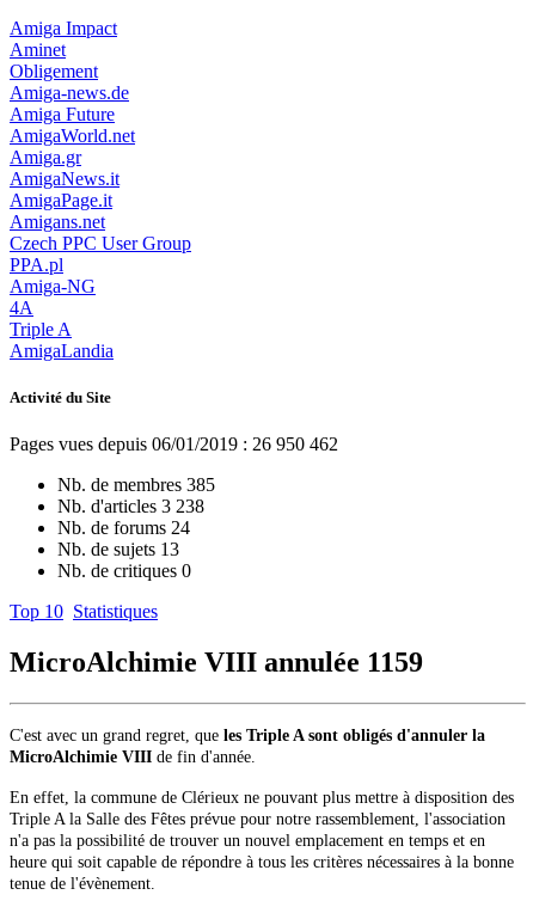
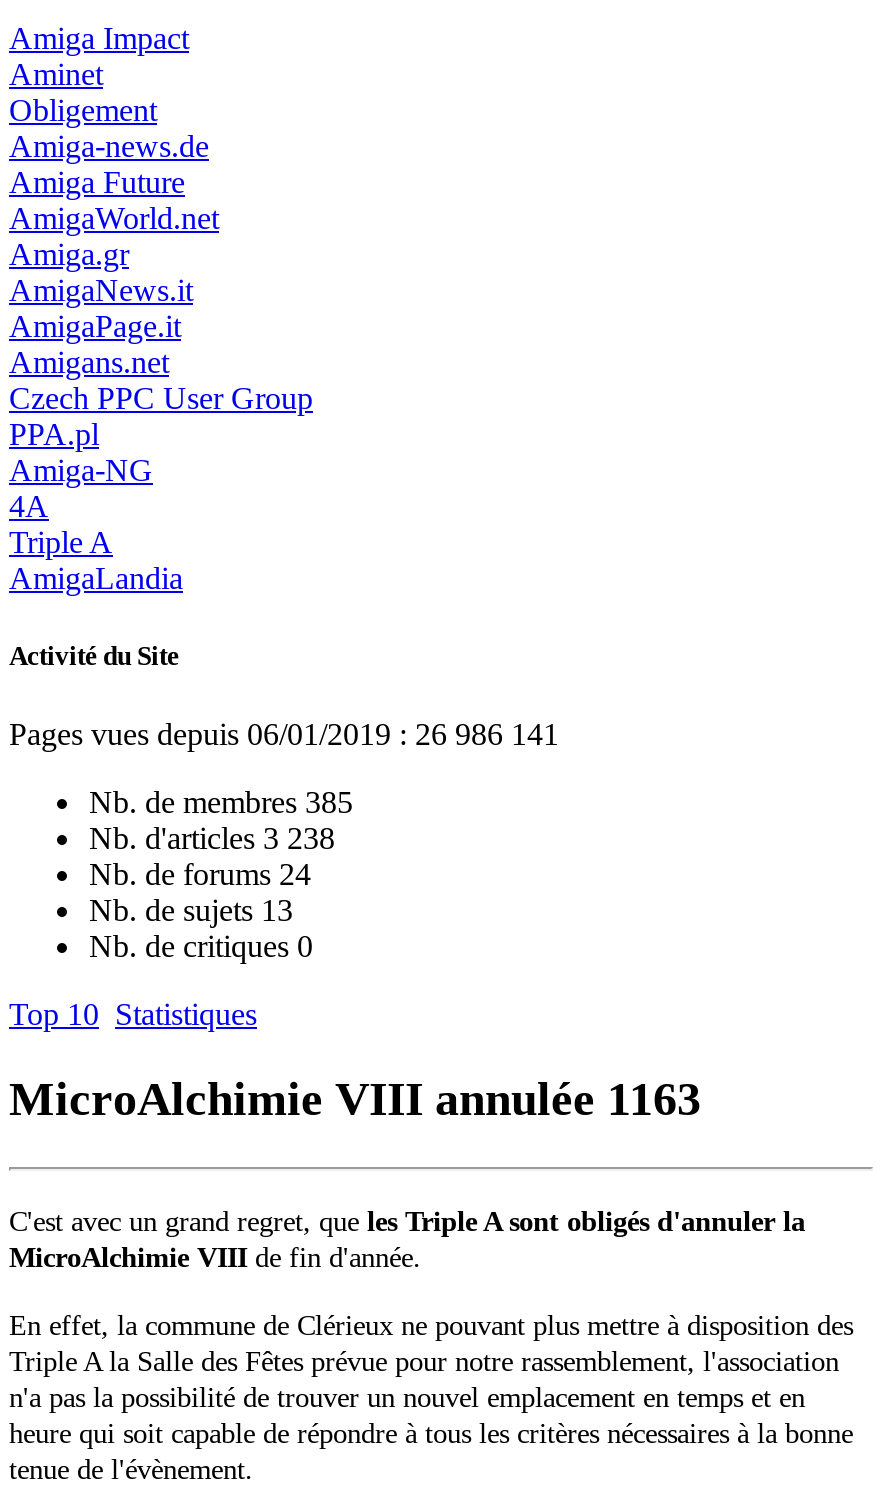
[10,434,338,454] Pages vues depuis 06/01/2019 : 26 950 462 -> [9,717,559,751] Pages vues depuis 06/01/2019 : 26 986 141
[10,646,423,678] MicroAlchimie VIII annulée 1159 -> [9,1073,701,1125] MicroAlchimie VIII annulée 1163

